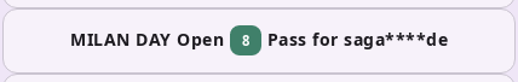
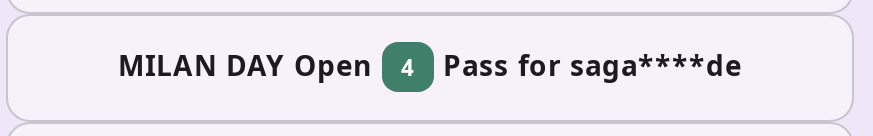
[70,28,448,51] MILAN DAY Open 8 Pass for saga****de -> [118,46,742,84] MILAN DAY Open 4 Pass for saga****de

